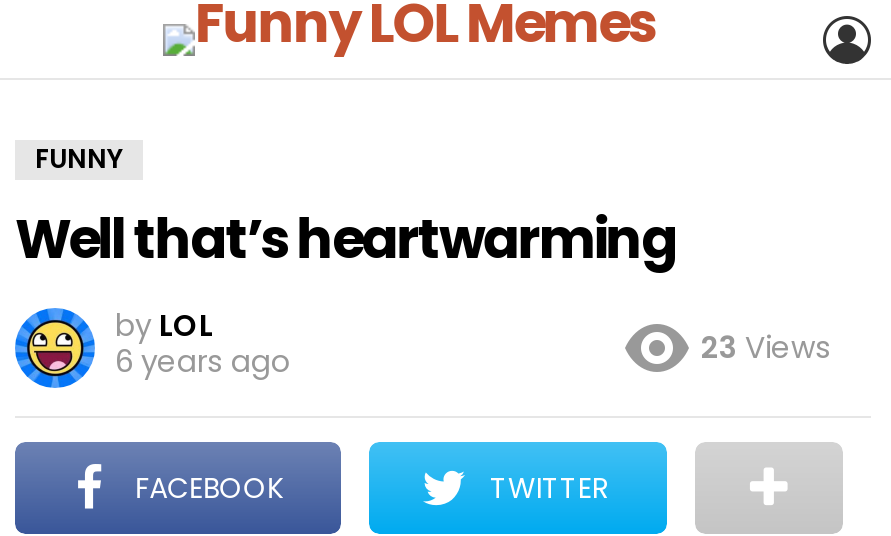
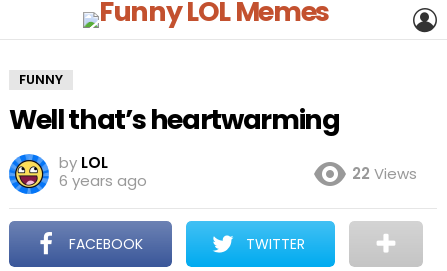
[701,326,831,368] 23 Views -> [352,163,417,184] 22 Views

